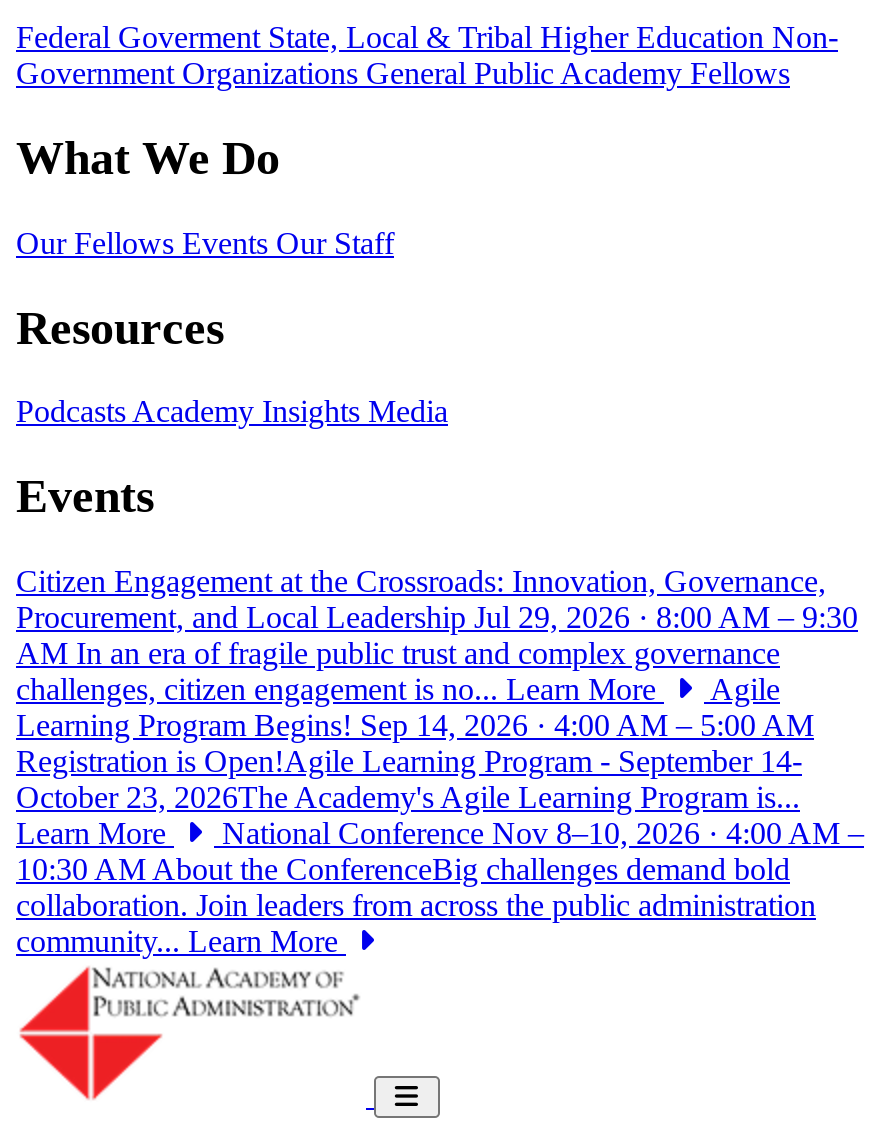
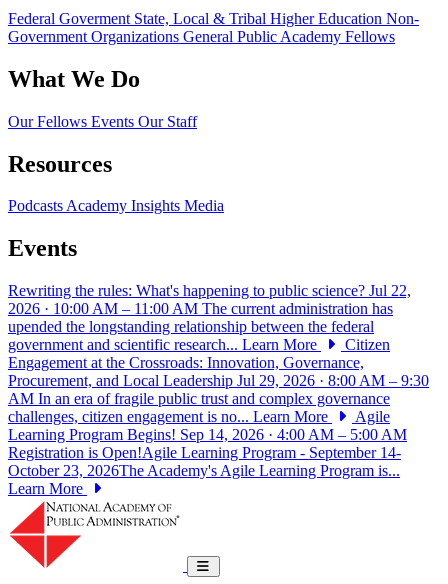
[16,564,826,598] Citizen Engagement at the Crossroads: Innovation, Governance, -> [8,282,411,371] Rewriting the rules: What's happening to public science? Jul 22, | 2026 · 10:00 AM – 11:00 AM The current administration has | upended the longstanding relationship between the federal | government and scientific research... Learn More | Citizen | Engagement at the Crossroads: Innovation, Governance,
moved [16,600,858,850] -> [8,372,429,497]: Procurement, and Local Leadership Jul 29, 2026 · 8:00 AM – 9:30 | AM In an era of fragile public trust and complex governance | challenges, citizen engagement is no... Learn More | Agile | Learning Program Begins! Sep 14, 2026 · 4:00 AM – 5:00 AM | Registration is Open!Agile Learning Program - September 14- | October 23, 2026The Academy's Agile Learning Program is... | Learn More
[16,816,864,958] National Conference Nov 8–10, 2026 · 4:00 AM – | 10:30 AM About the ConferenceBig challenges demand bold | collaboration. Join leaders from across the public administration | community... Learn More -> none

